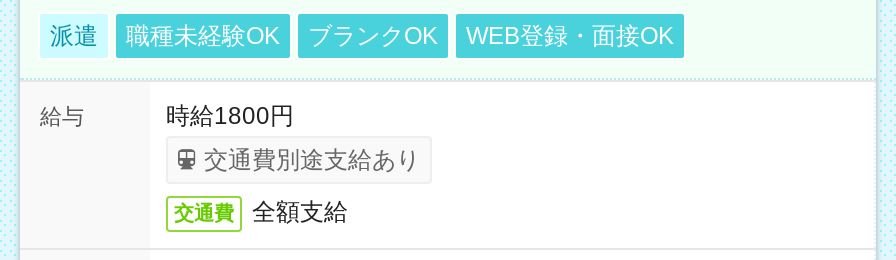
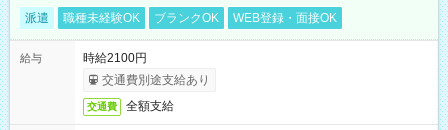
[166,102,294,130] 時給1800円 -> [83,51,147,65] 時給2100円

